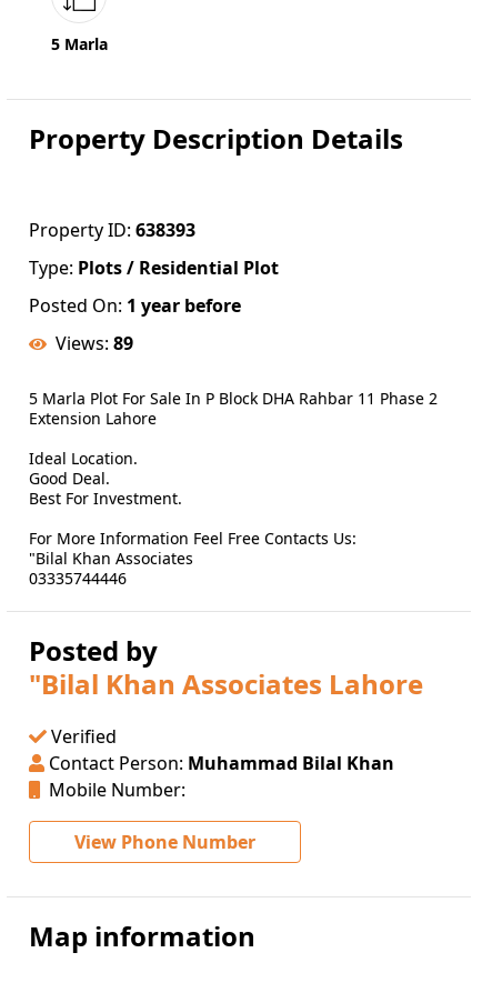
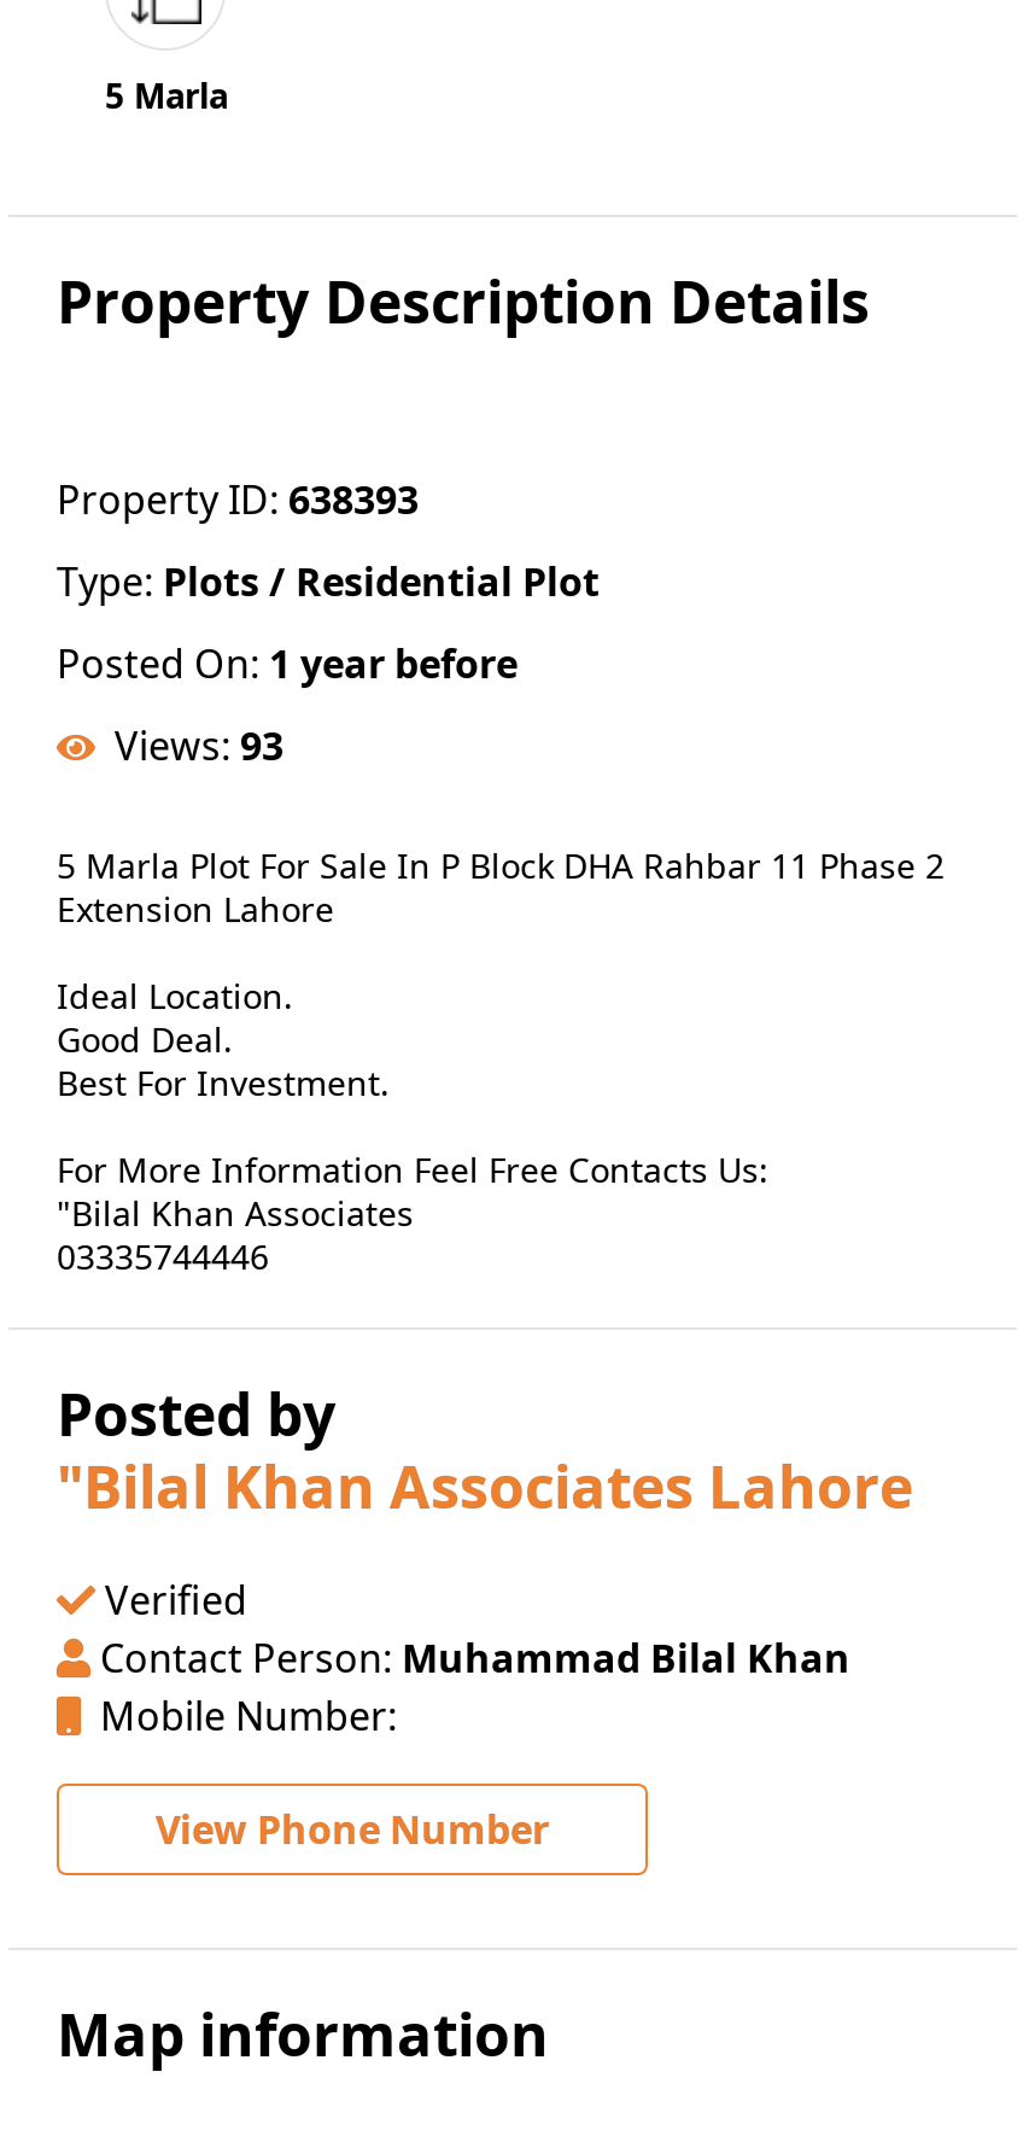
[56,331,133,356] Views: 89 -> [115,720,283,773] Views: 93

